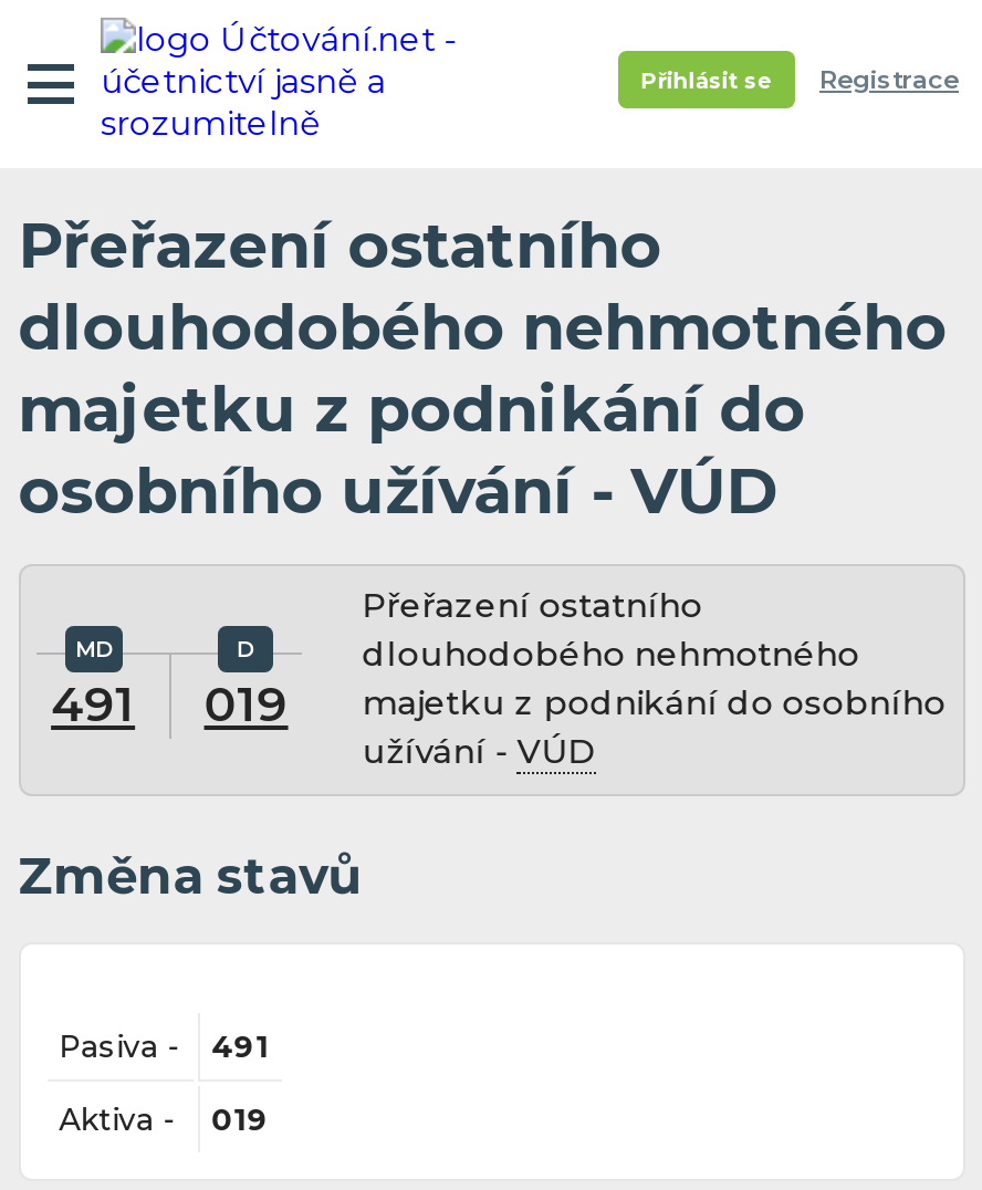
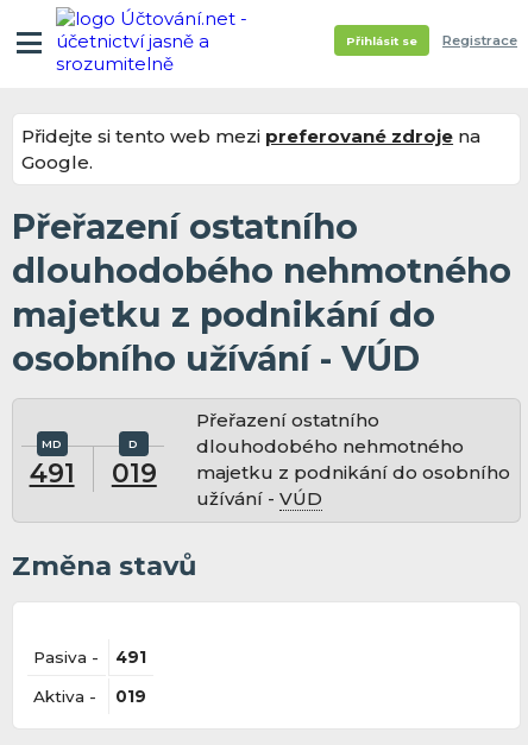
none -> [22,124,481,173] Přidejte si tento web mezi preferované zdroje na | Google.

